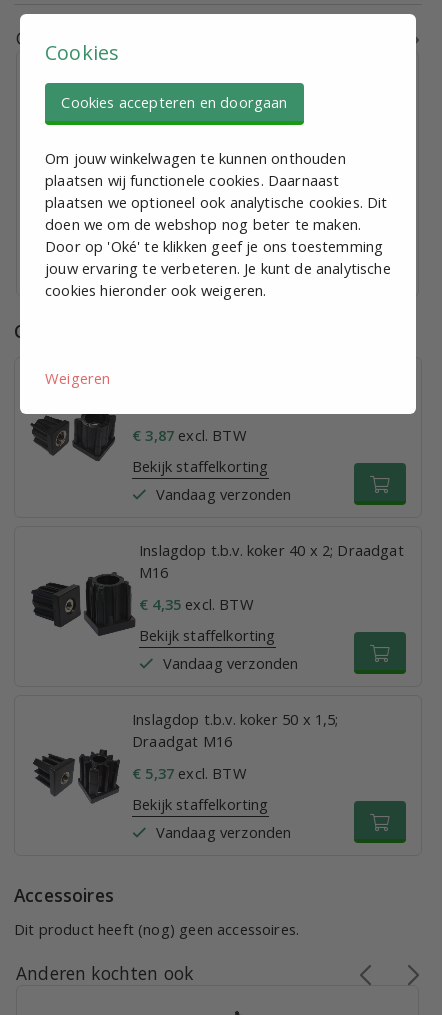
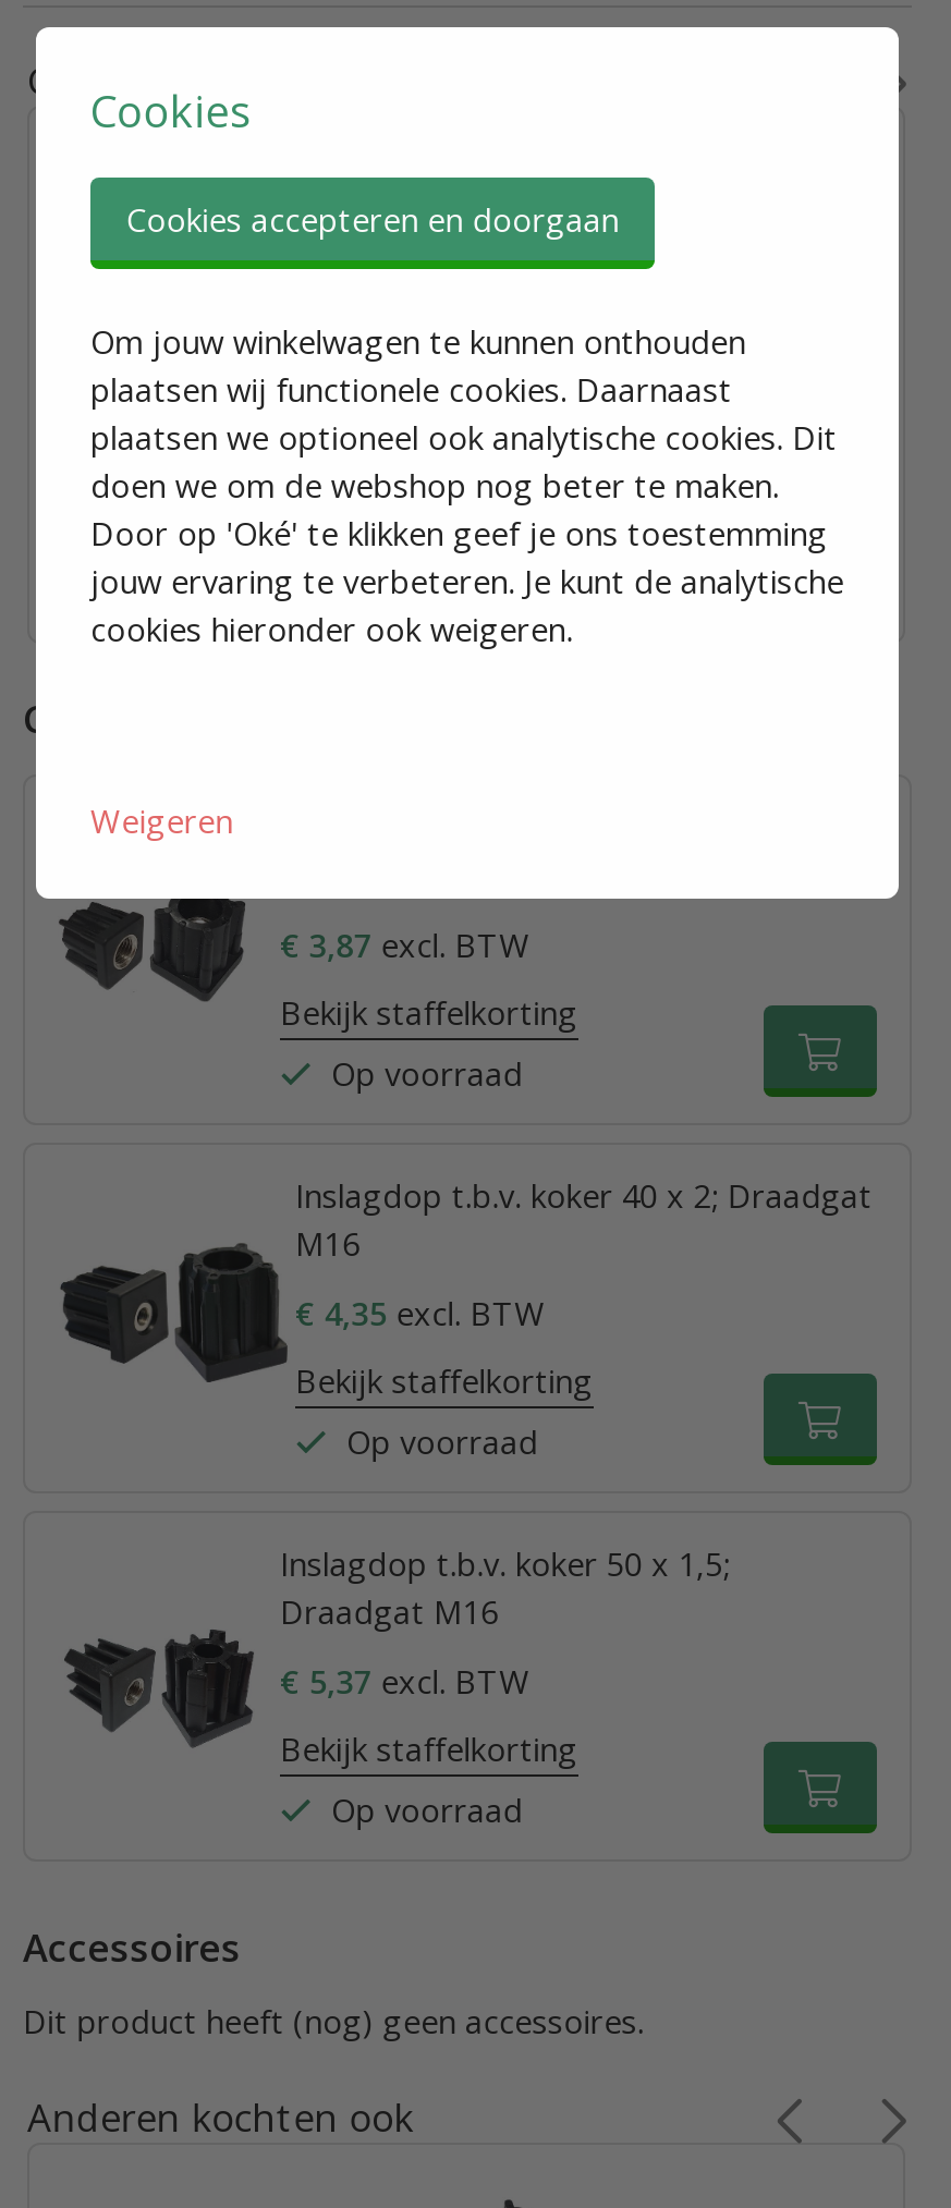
[155,484,291,504] Vandaag verzonden -> [331,1051,523,1095] Op voorraad
[162,653,298,673] Vandaag verzonden -> [346,1419,538,1463] Op voorraad
[155,822,291,842] Vandaag verzonden -> [331,1788,523,1831] Op voorraad

